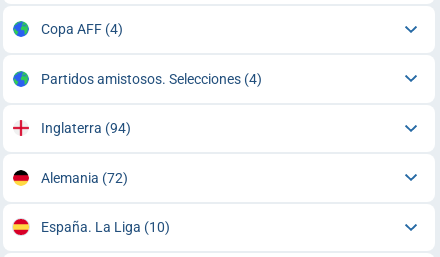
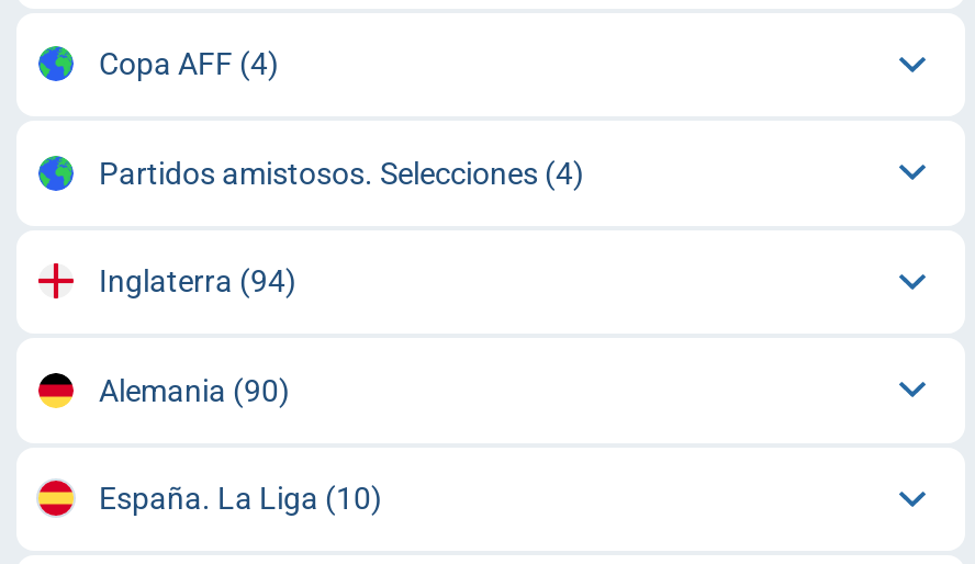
[40,170,127,186] Alemania (72) -> [99,373,290,408] Alemania (90)

